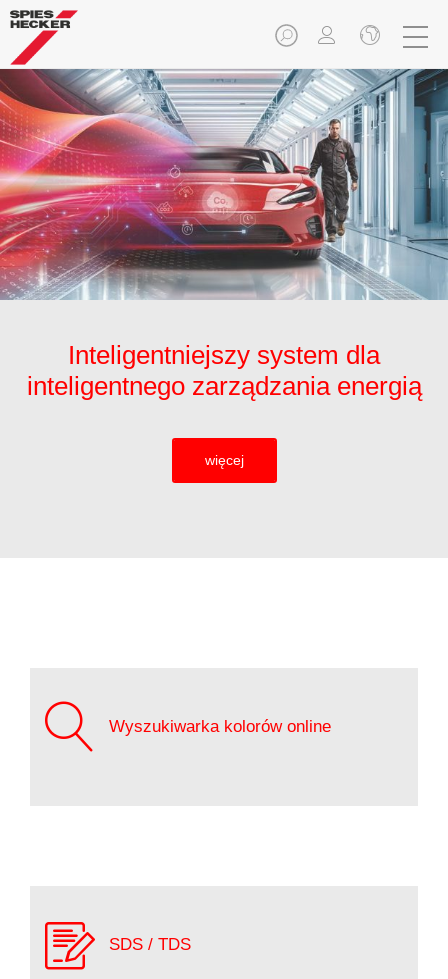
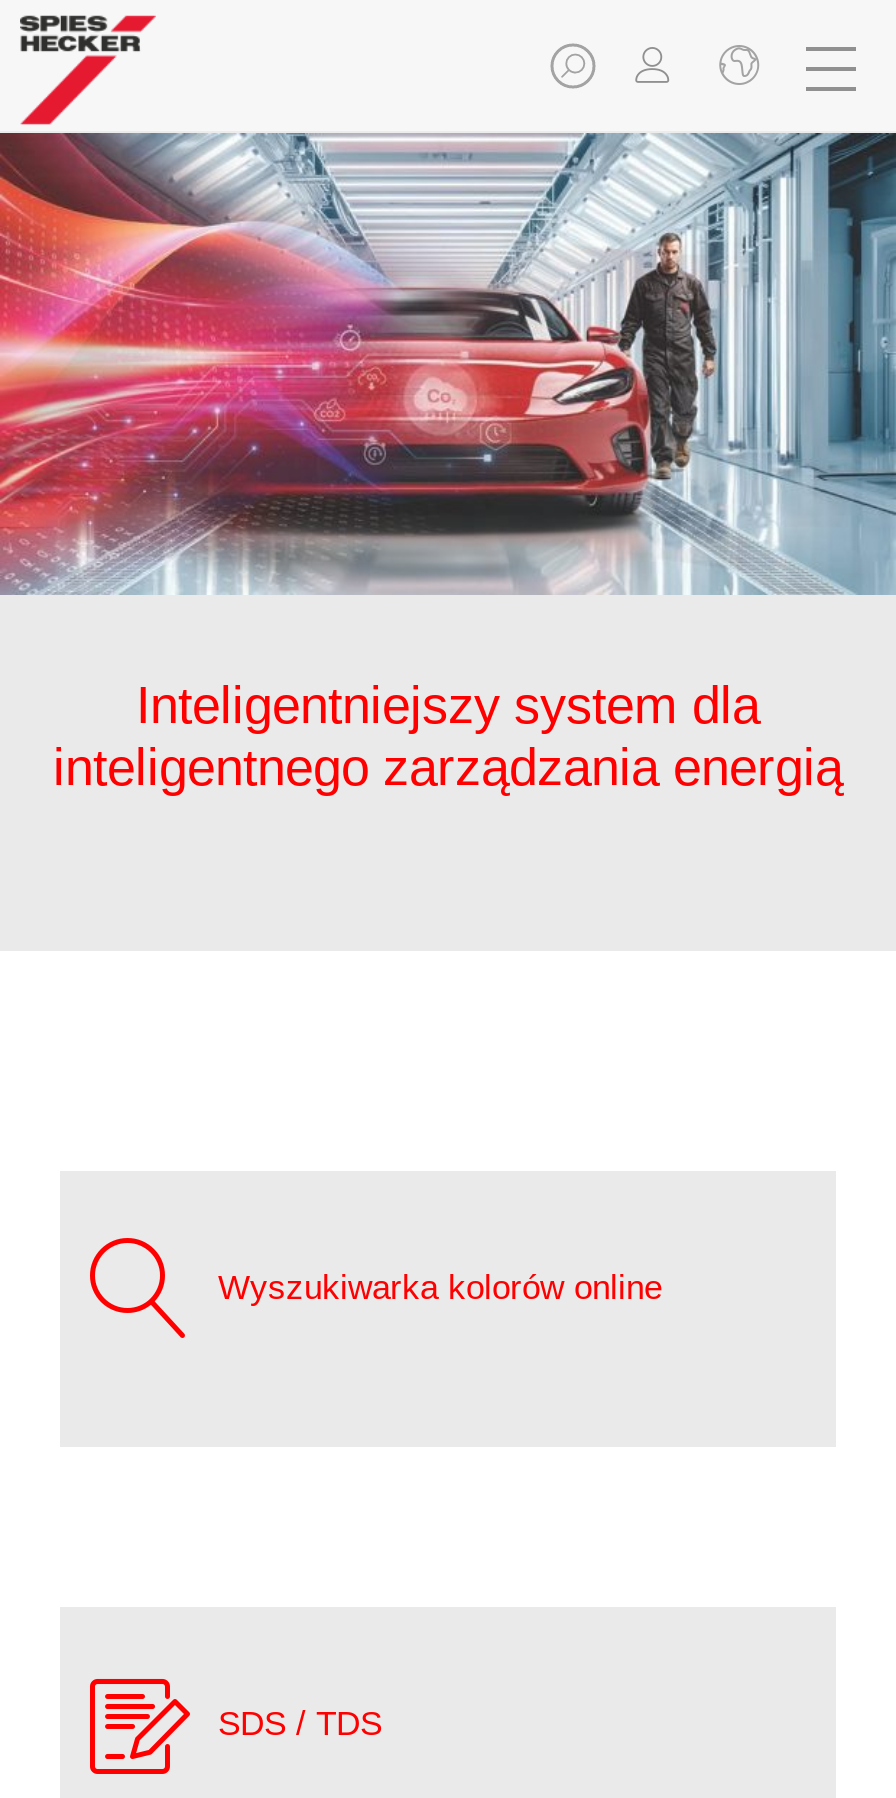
[204,451,243,467] więcej -> none

